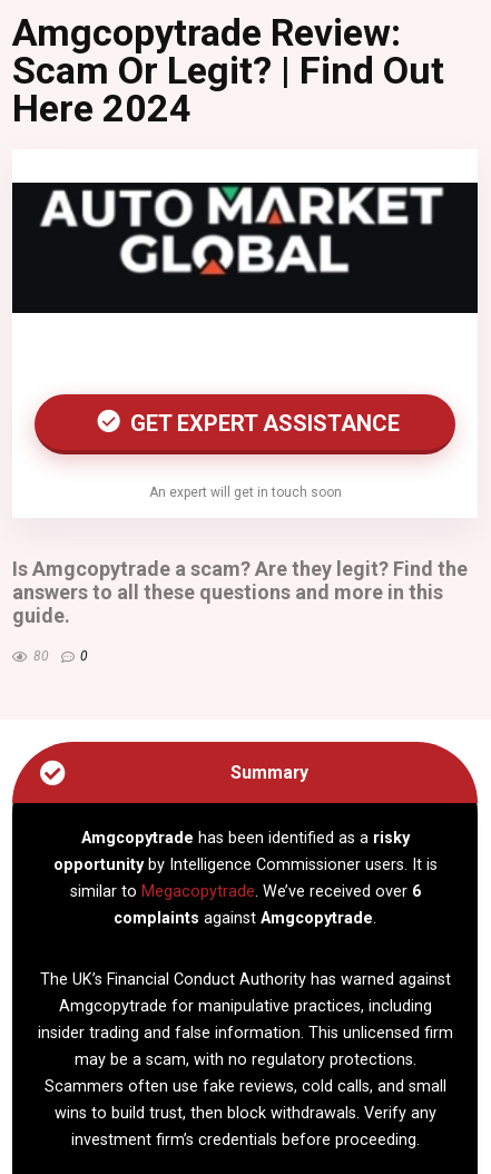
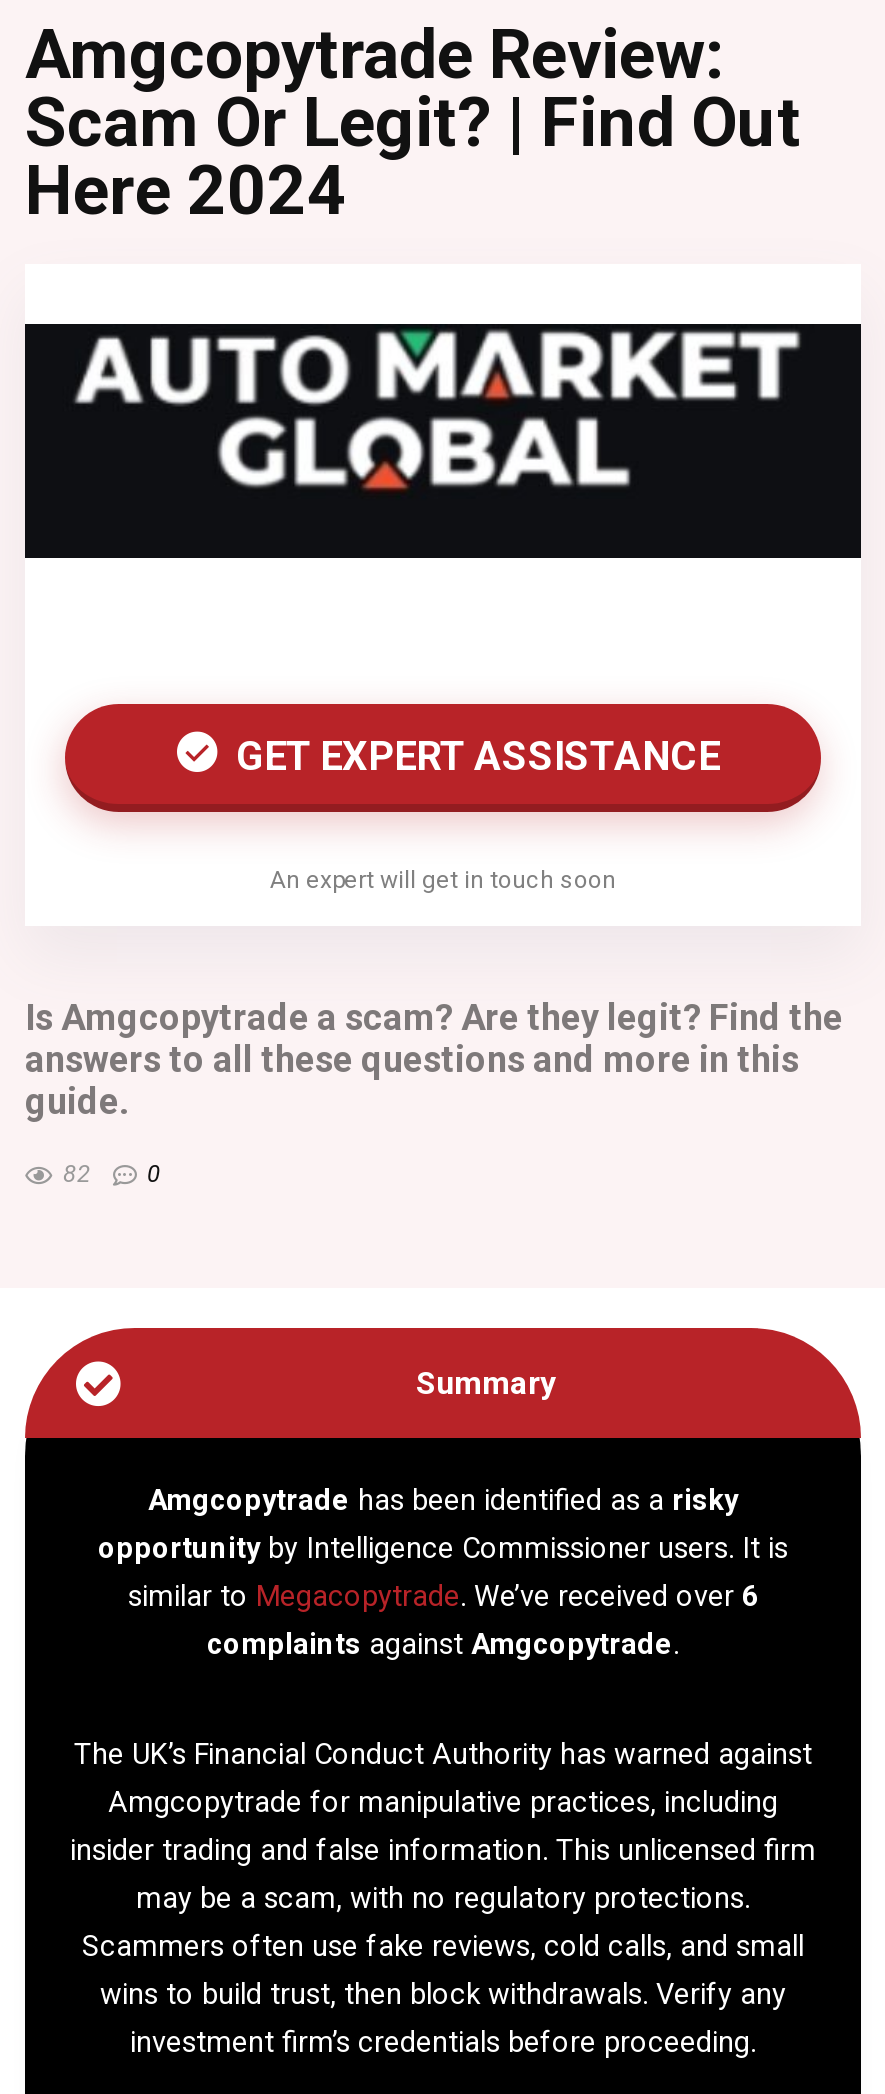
[33,648,88,664] 80 0 -> [63,1160,161,1188] 82 0

